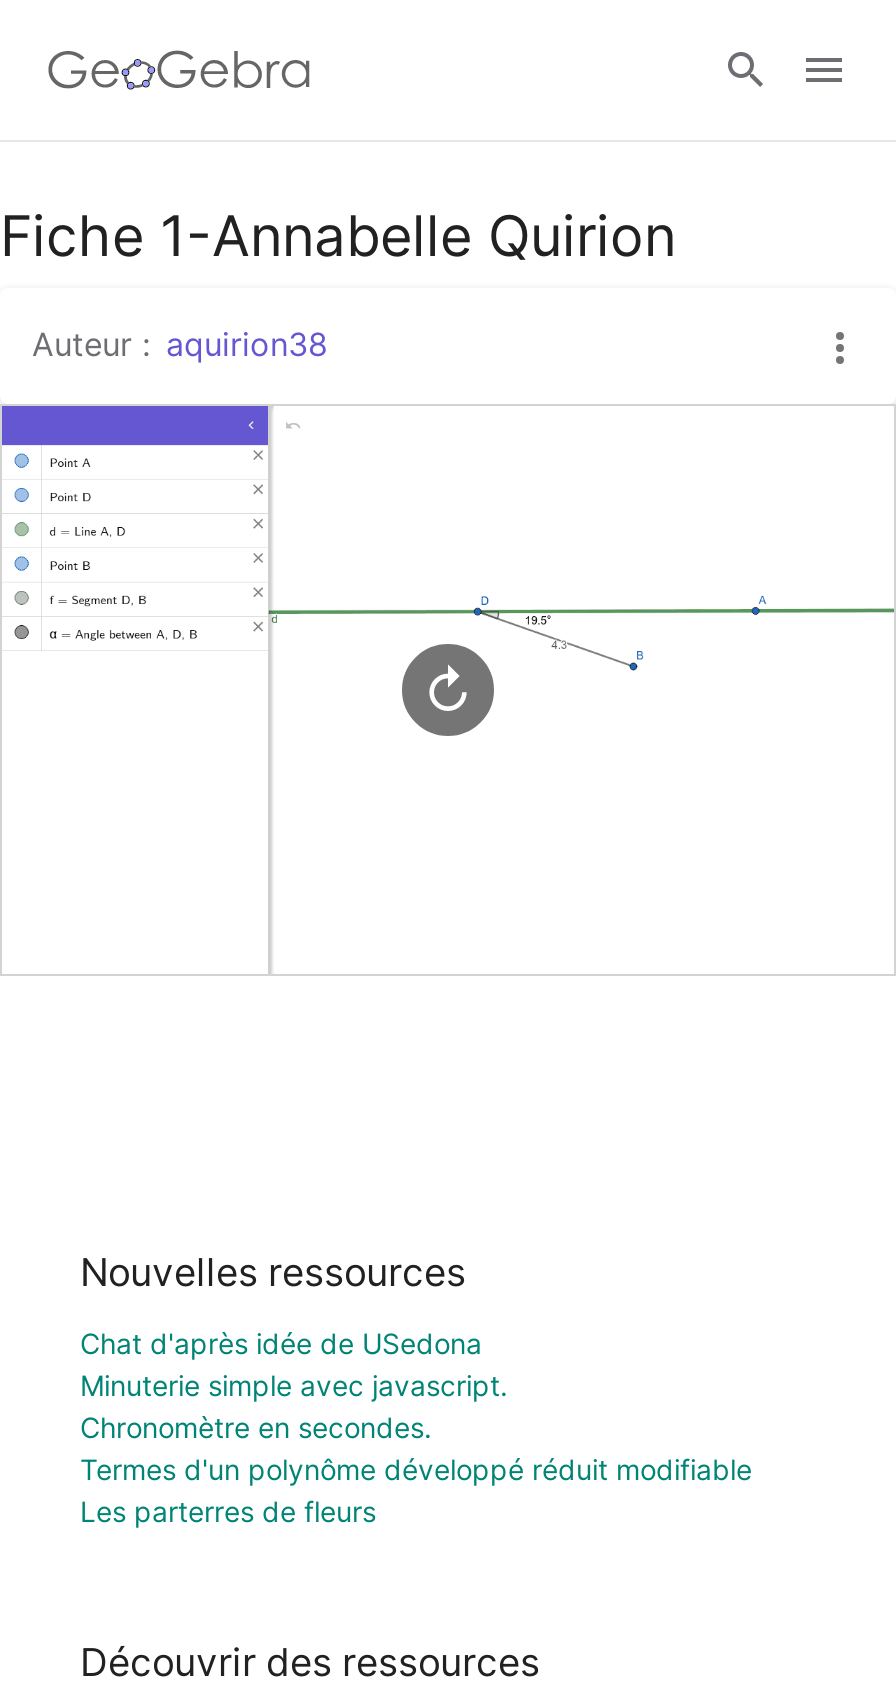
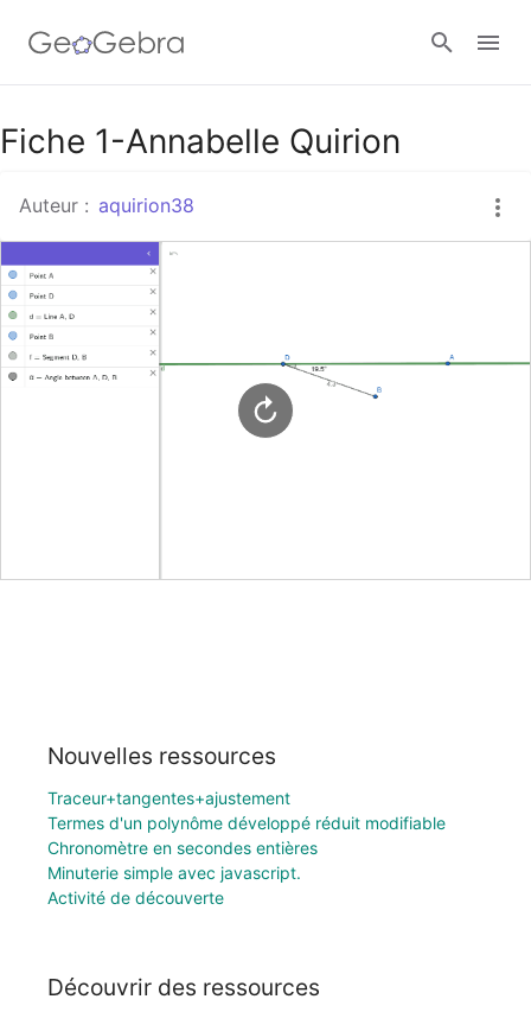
[80,1326,482,1444] Chat d'après idée de USedona | Chronomètre en secondes. -> [47,788,290,808] Traceur+tangentes+ajustement
moved [80,1368,508,1402] -> [47,862,301,882]: Minuterie simple avec javascript.
moved [80,1452,752,1486] -> [47,812,446,833]: Termes d'un polynôme développé réduit modifiable
[80,1494,376,1528] Les parterres de fleurs -> [47,837,318,907] Chronomètre en secondes entières | Activité de découverte

